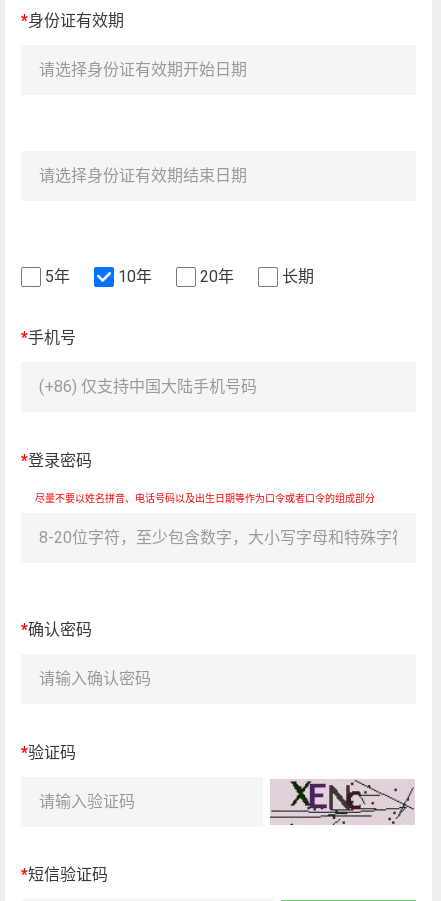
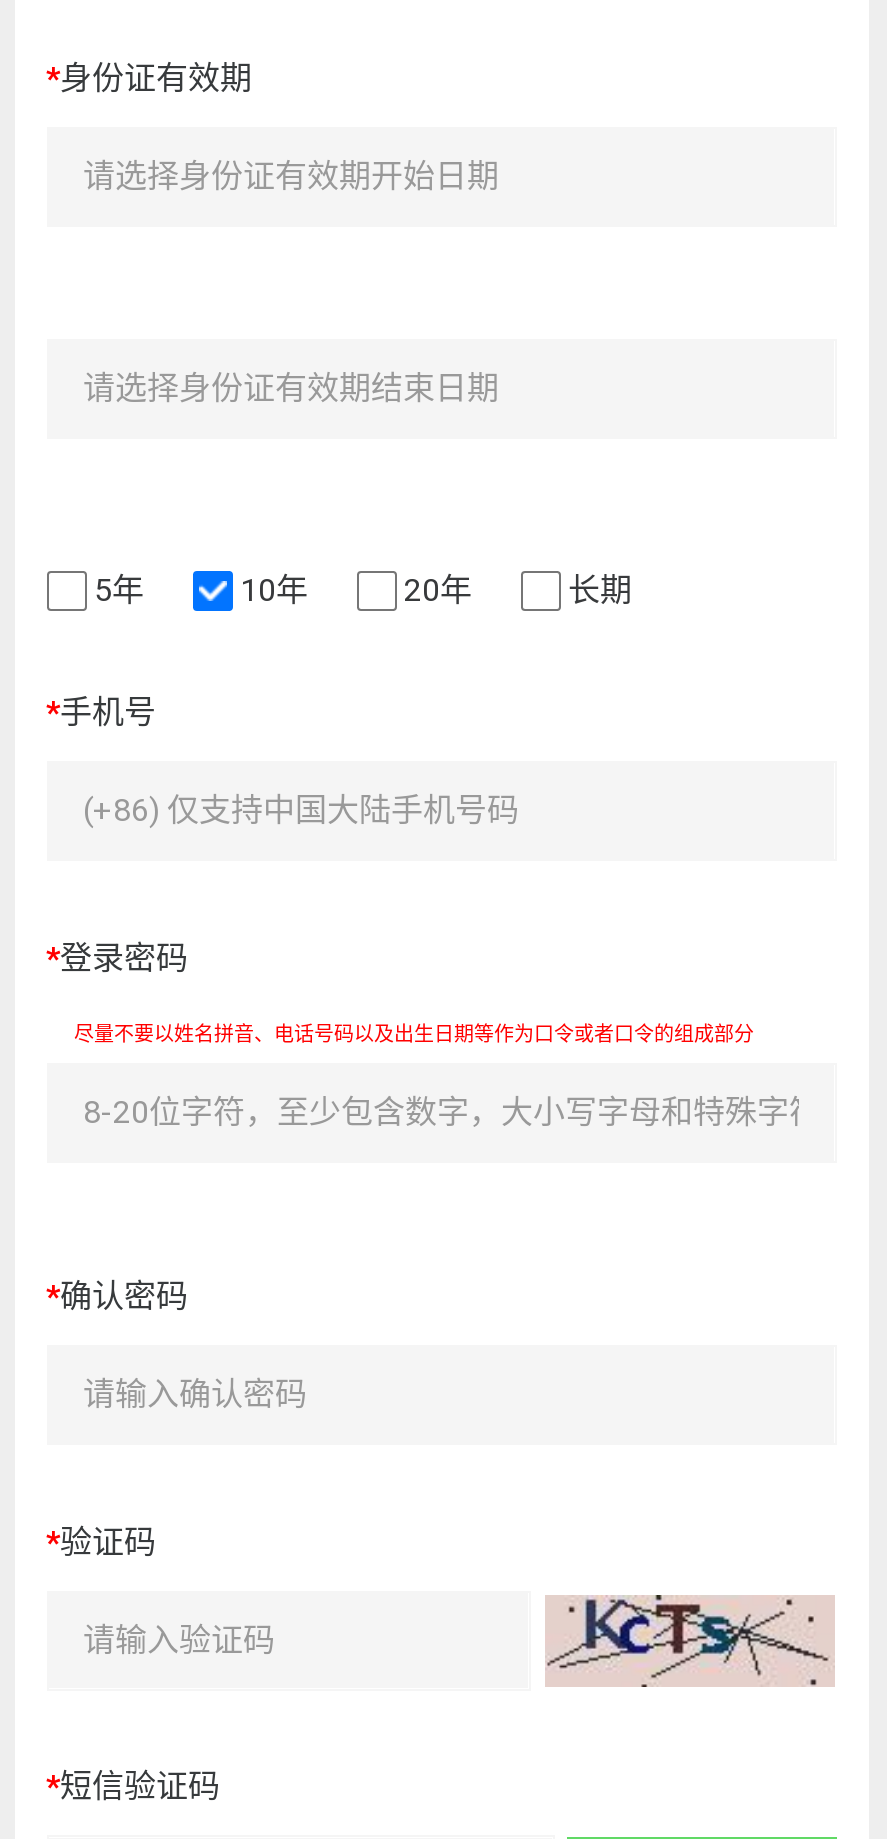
[270,779,415,826] [image] -> [547,1593,835,1689] [image]

